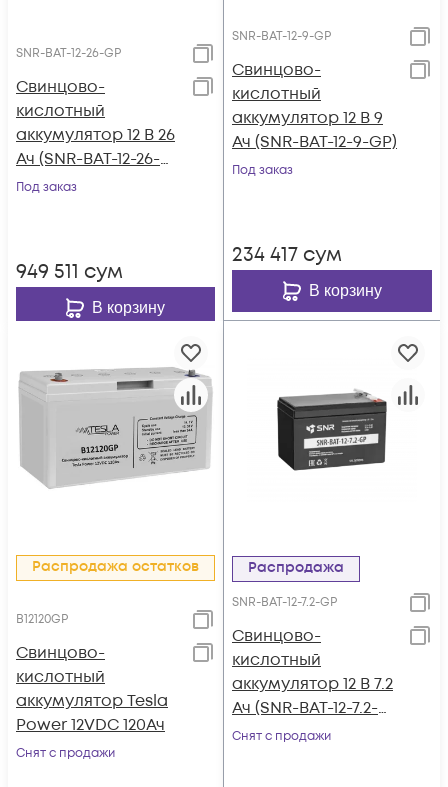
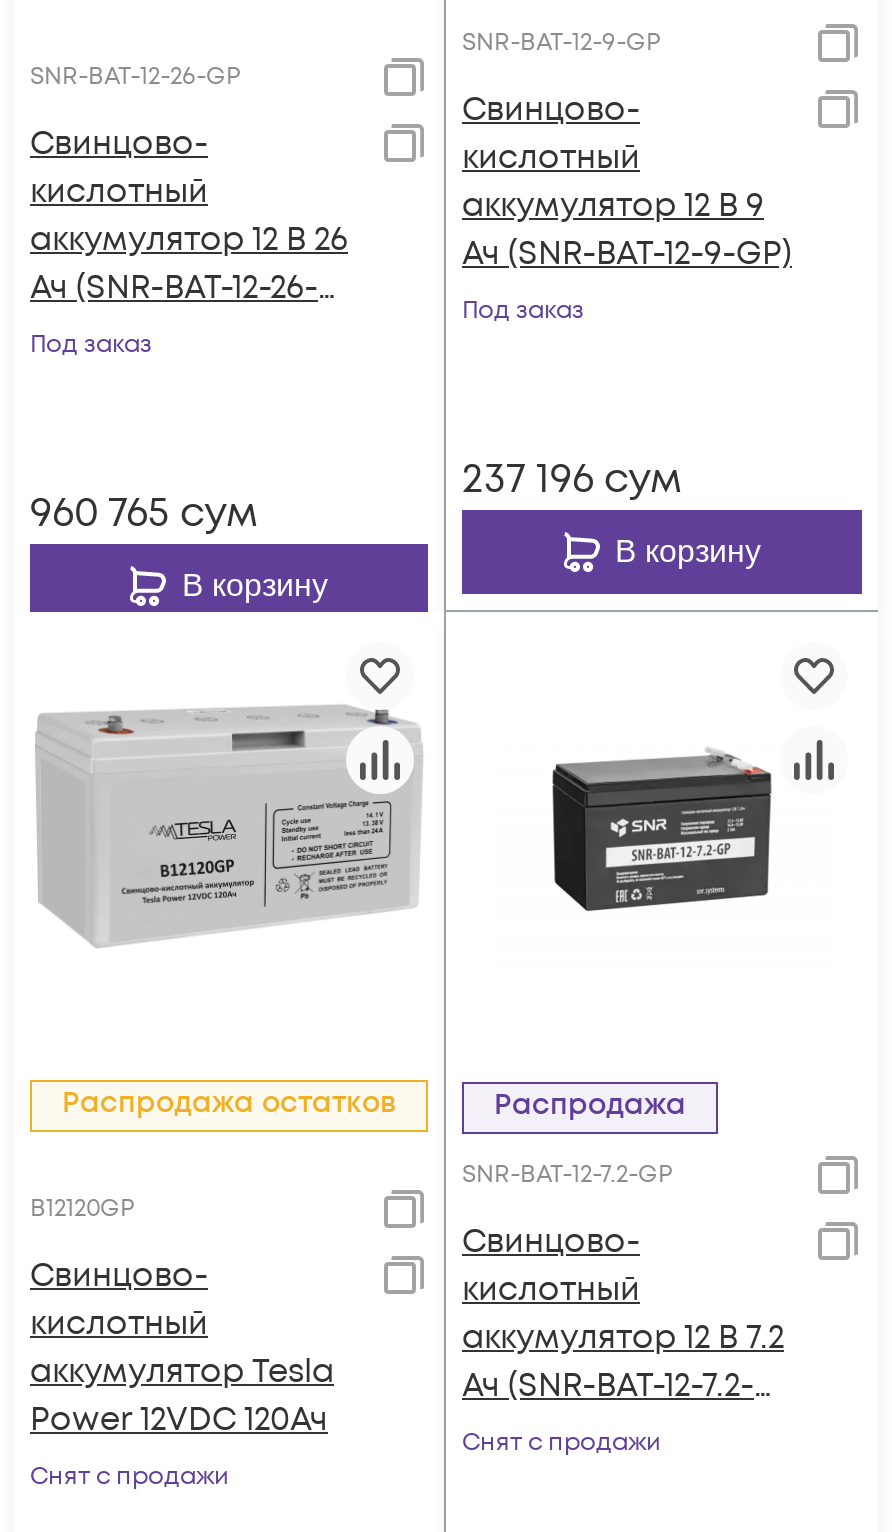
[232,241,342,269] 234 417 сум -> [462,452,682,508] 237 196 сум
[16,258,123,286] 949 511 сум -> [30,486,258,542] 960 765 сум

